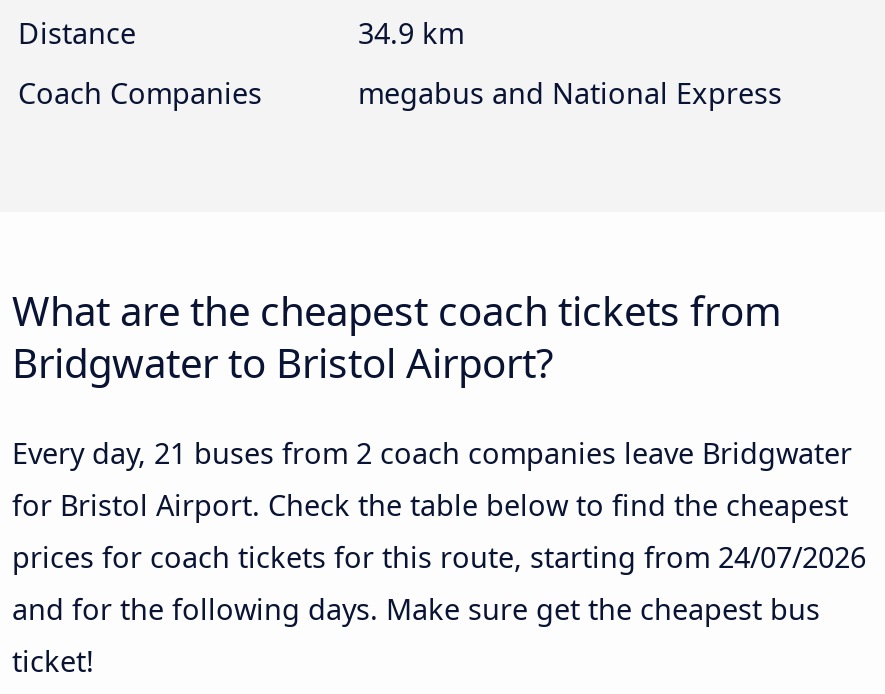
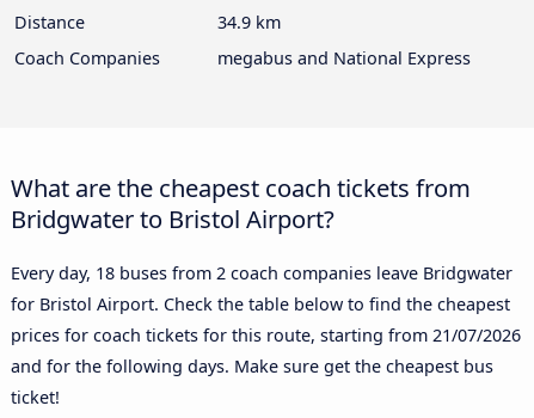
[12,435,852,473] Every day, 21 buses from 2 coach companies leave Bridgwater -> [11,261,512,284] Every day, 18 buses from 2 coach companies leave Bridgwater
[12,539,866,577] prices for coach tickets for this route, starting from 24/07/2026 -> [11,323,521,346] prices for coach tickets for this route, starting from 21/07/2026

